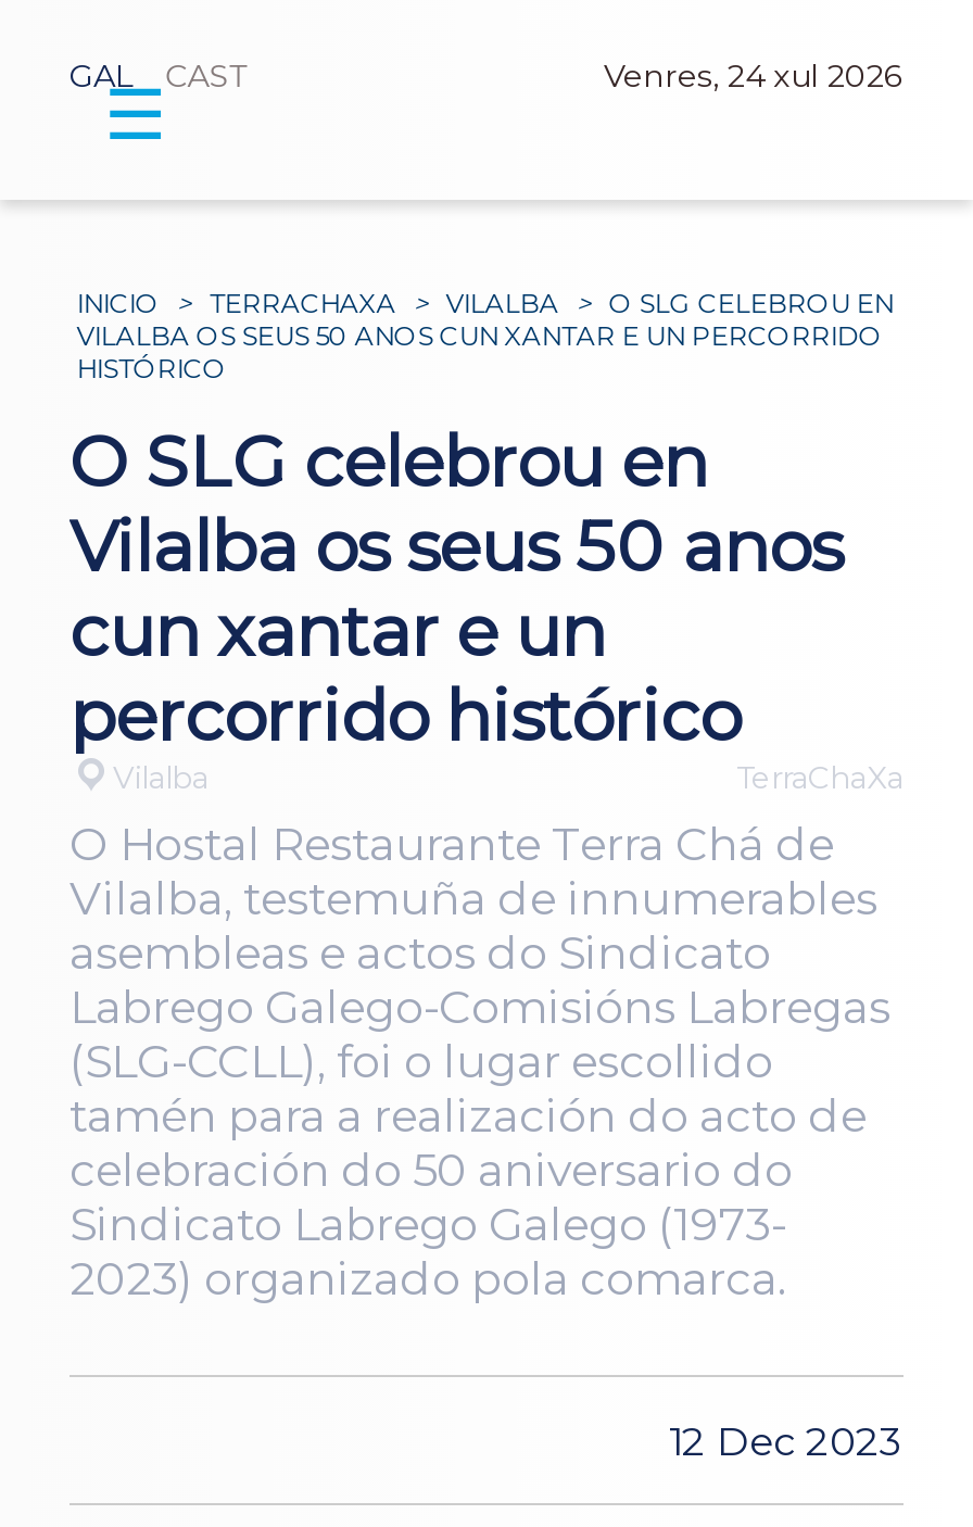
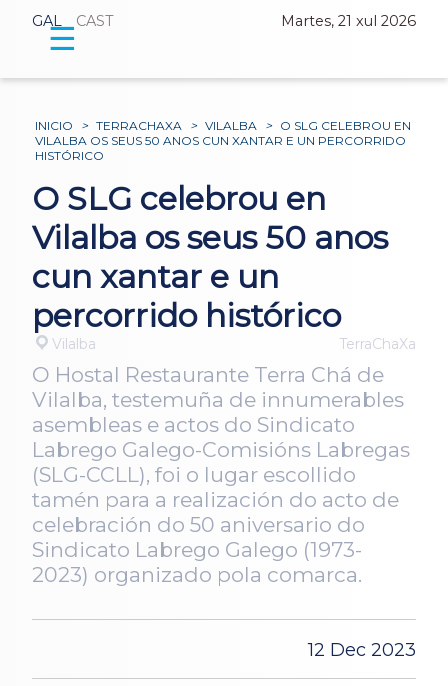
[604,57,903,96] Venres, 24 xul 2026 -> [281,12,416,30] Martes, 21 xul 2026

